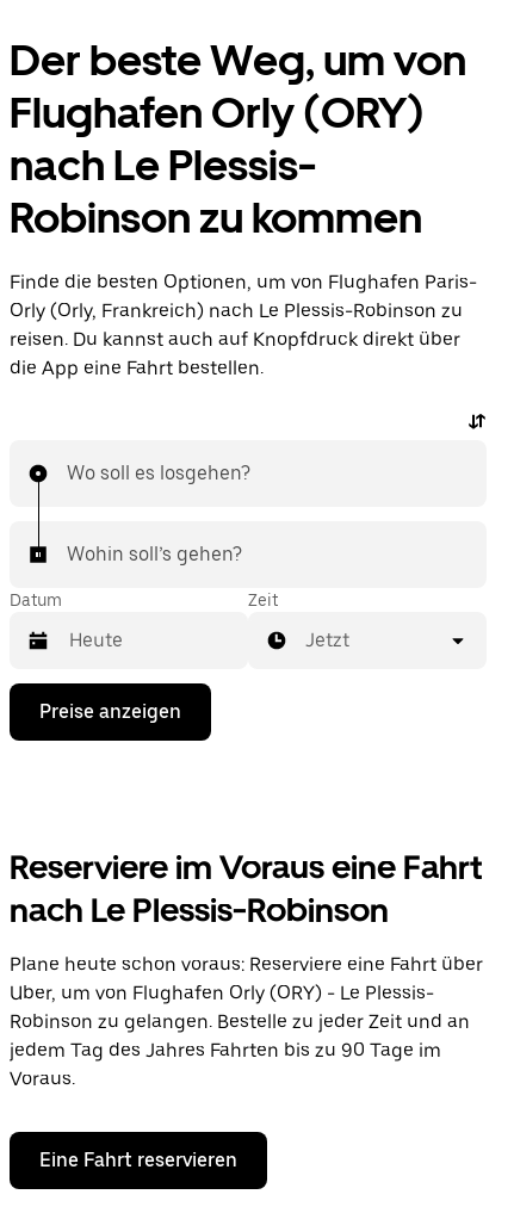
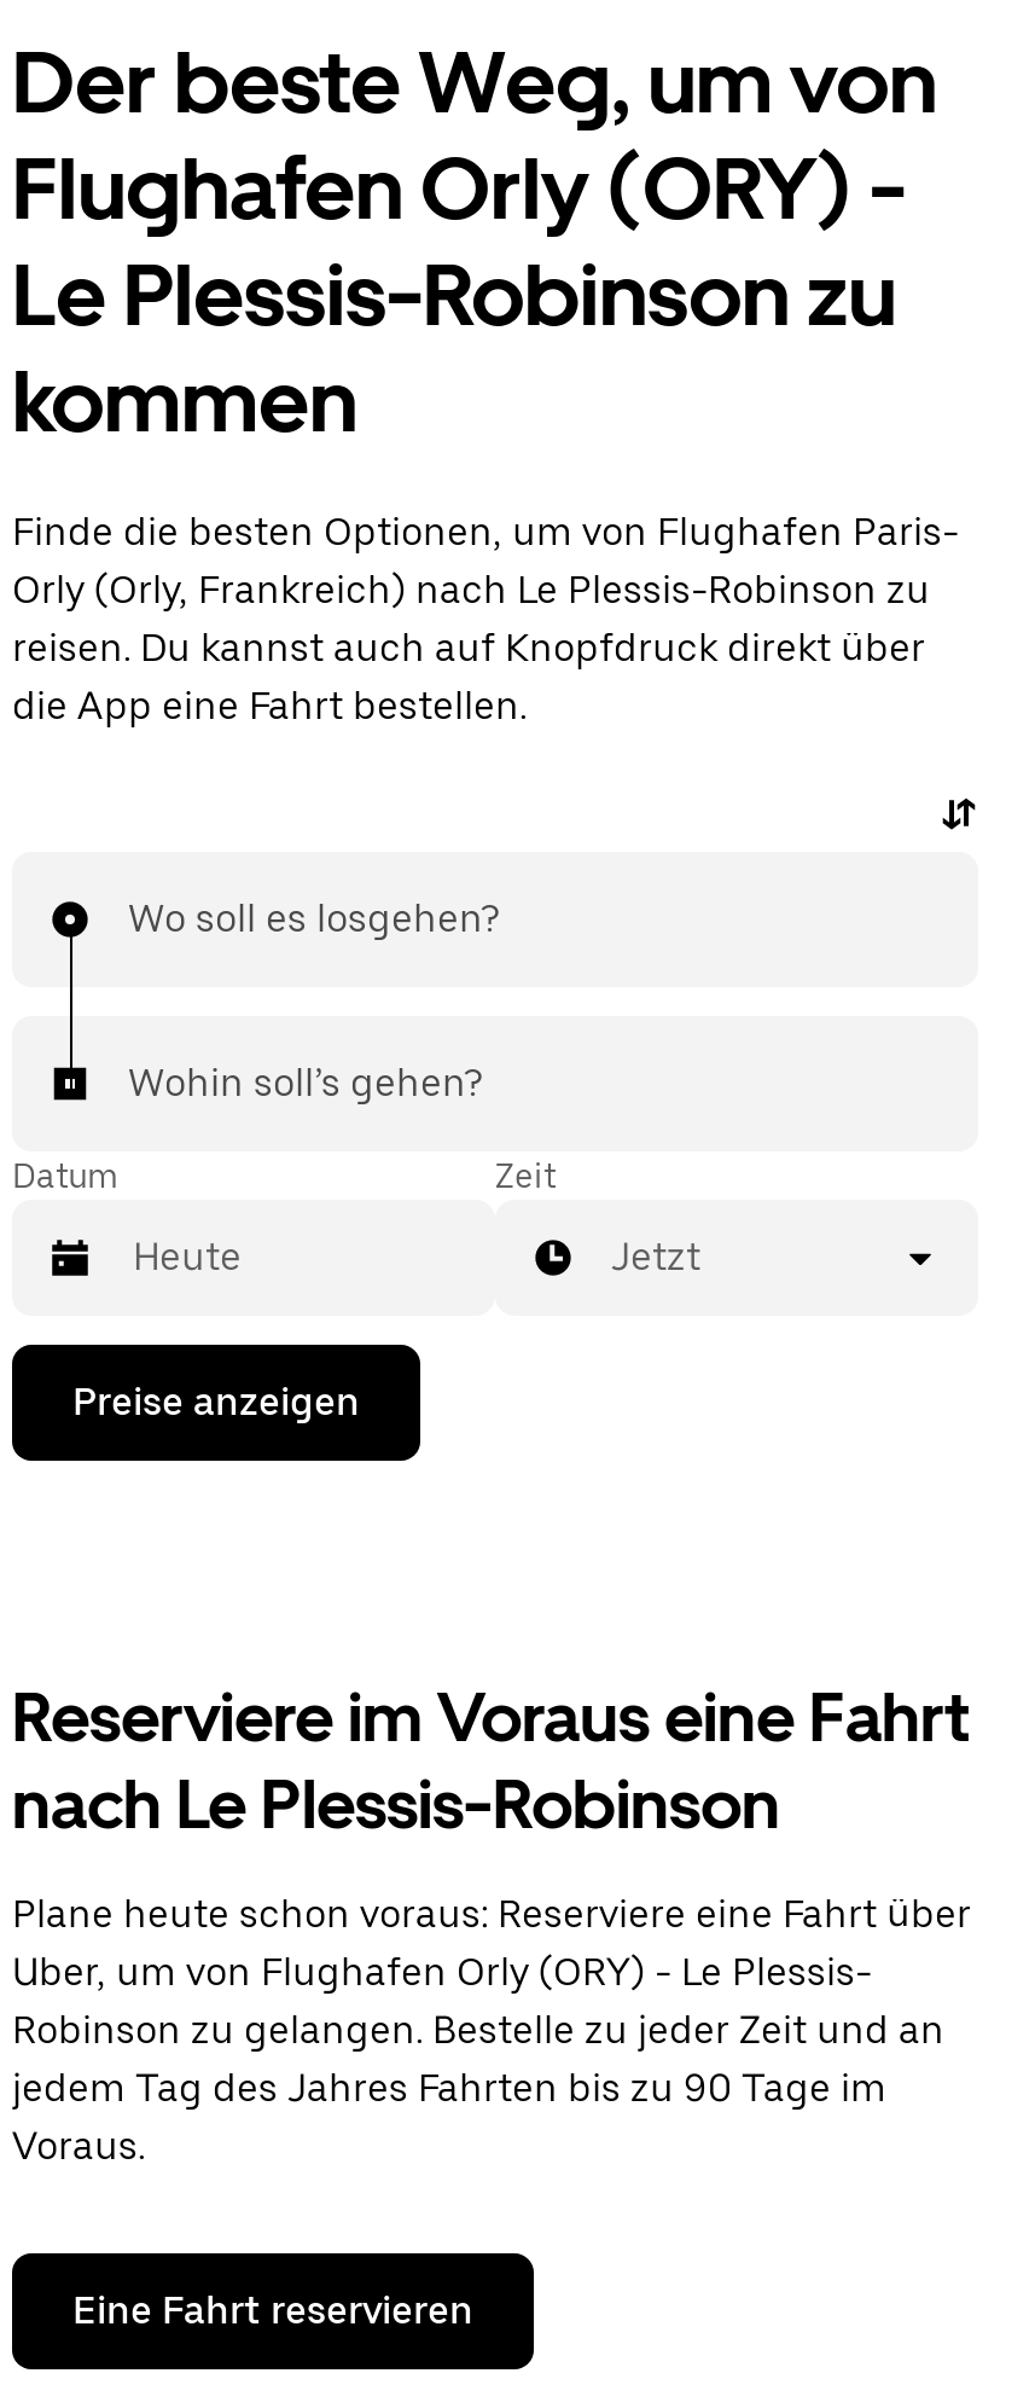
[10,87,425,243] Flughafen Orly (ORY) | nach Le Plessis- | Robinson zu kommen -> [12,137,906,453] Flughafen Orly (ORY) - | Le Plessis-Robinson zu | kommen

